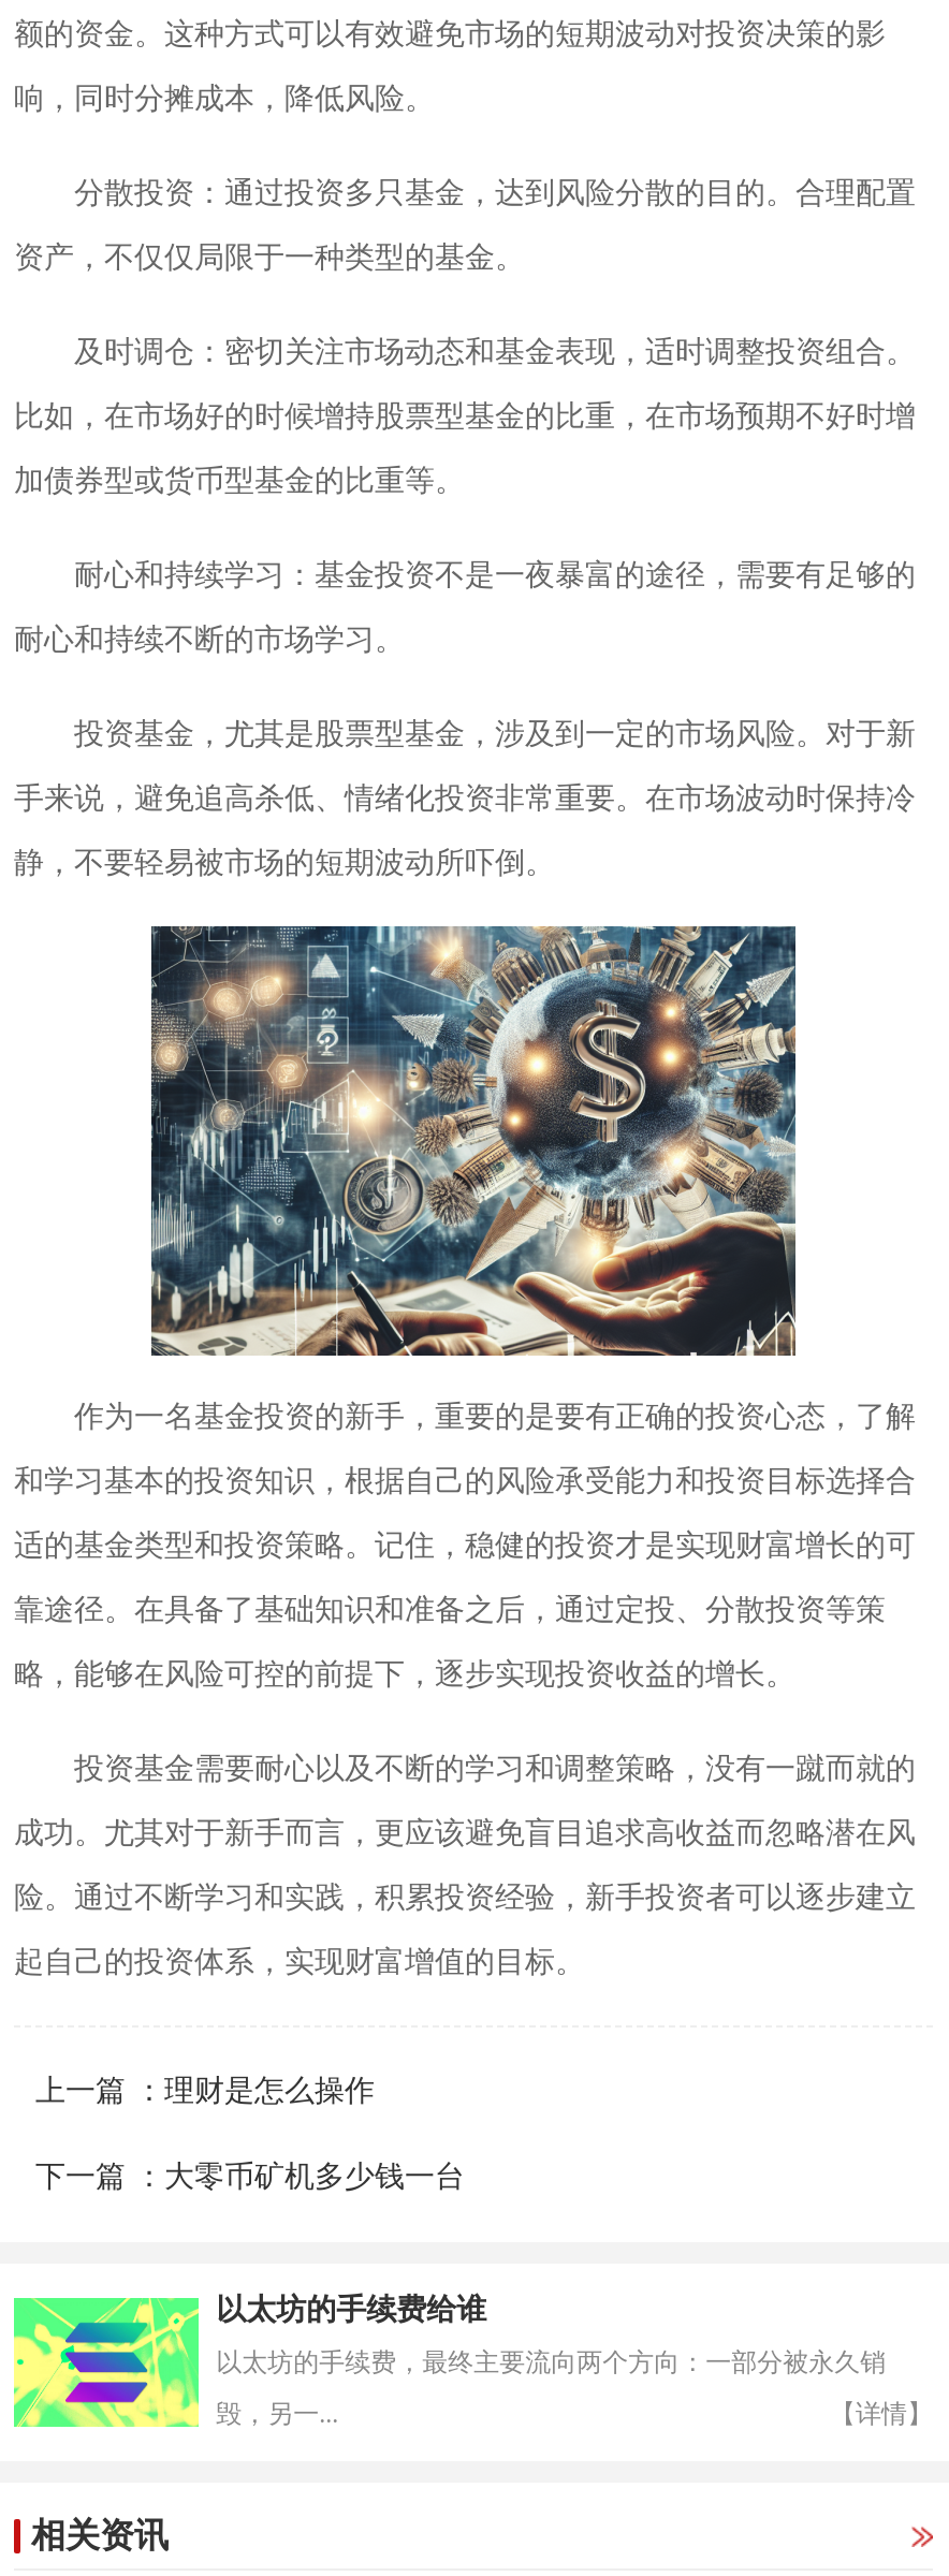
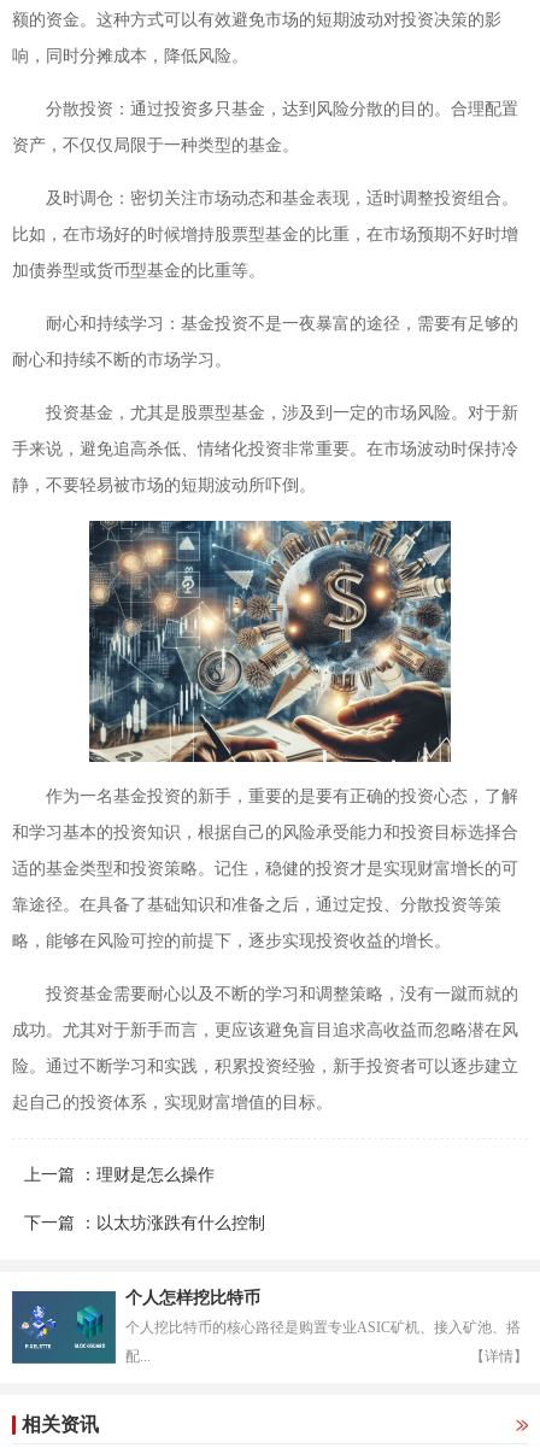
[35,2161,465,2193] 下一篇 ：大零币矿机多少钱一台 -> [24,1214,265,1232] 下一篇 ：以太坊涨跌有什么控制
[12,2294,487,2429] [image] | 以太坊的手续费给谁 -> [11,1289,261,1365] [image] | 个人怎样挖比特币
[216,2347,886,2377] 以太坊的手续费，最终主要流向两个方向：一部分被永久销 -> [126,1319,521,1336] 个人挖比特币的核心路径是购置专业ASIC矿机、接入矿池、搭
[216,2399,339,2429] 毁，另一... -> [126,1348,151,1365] 配...

